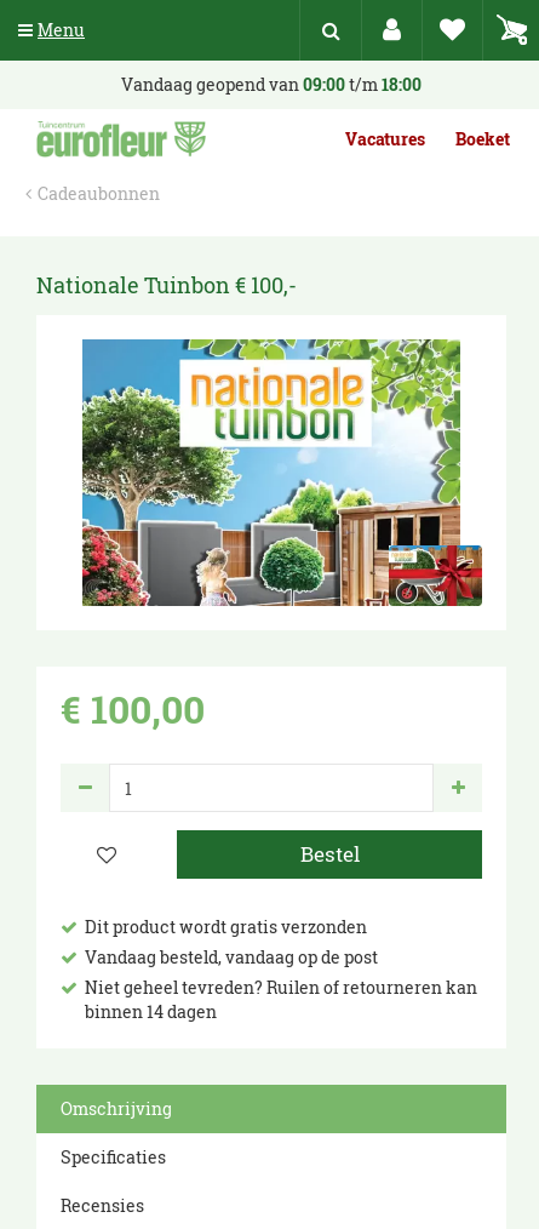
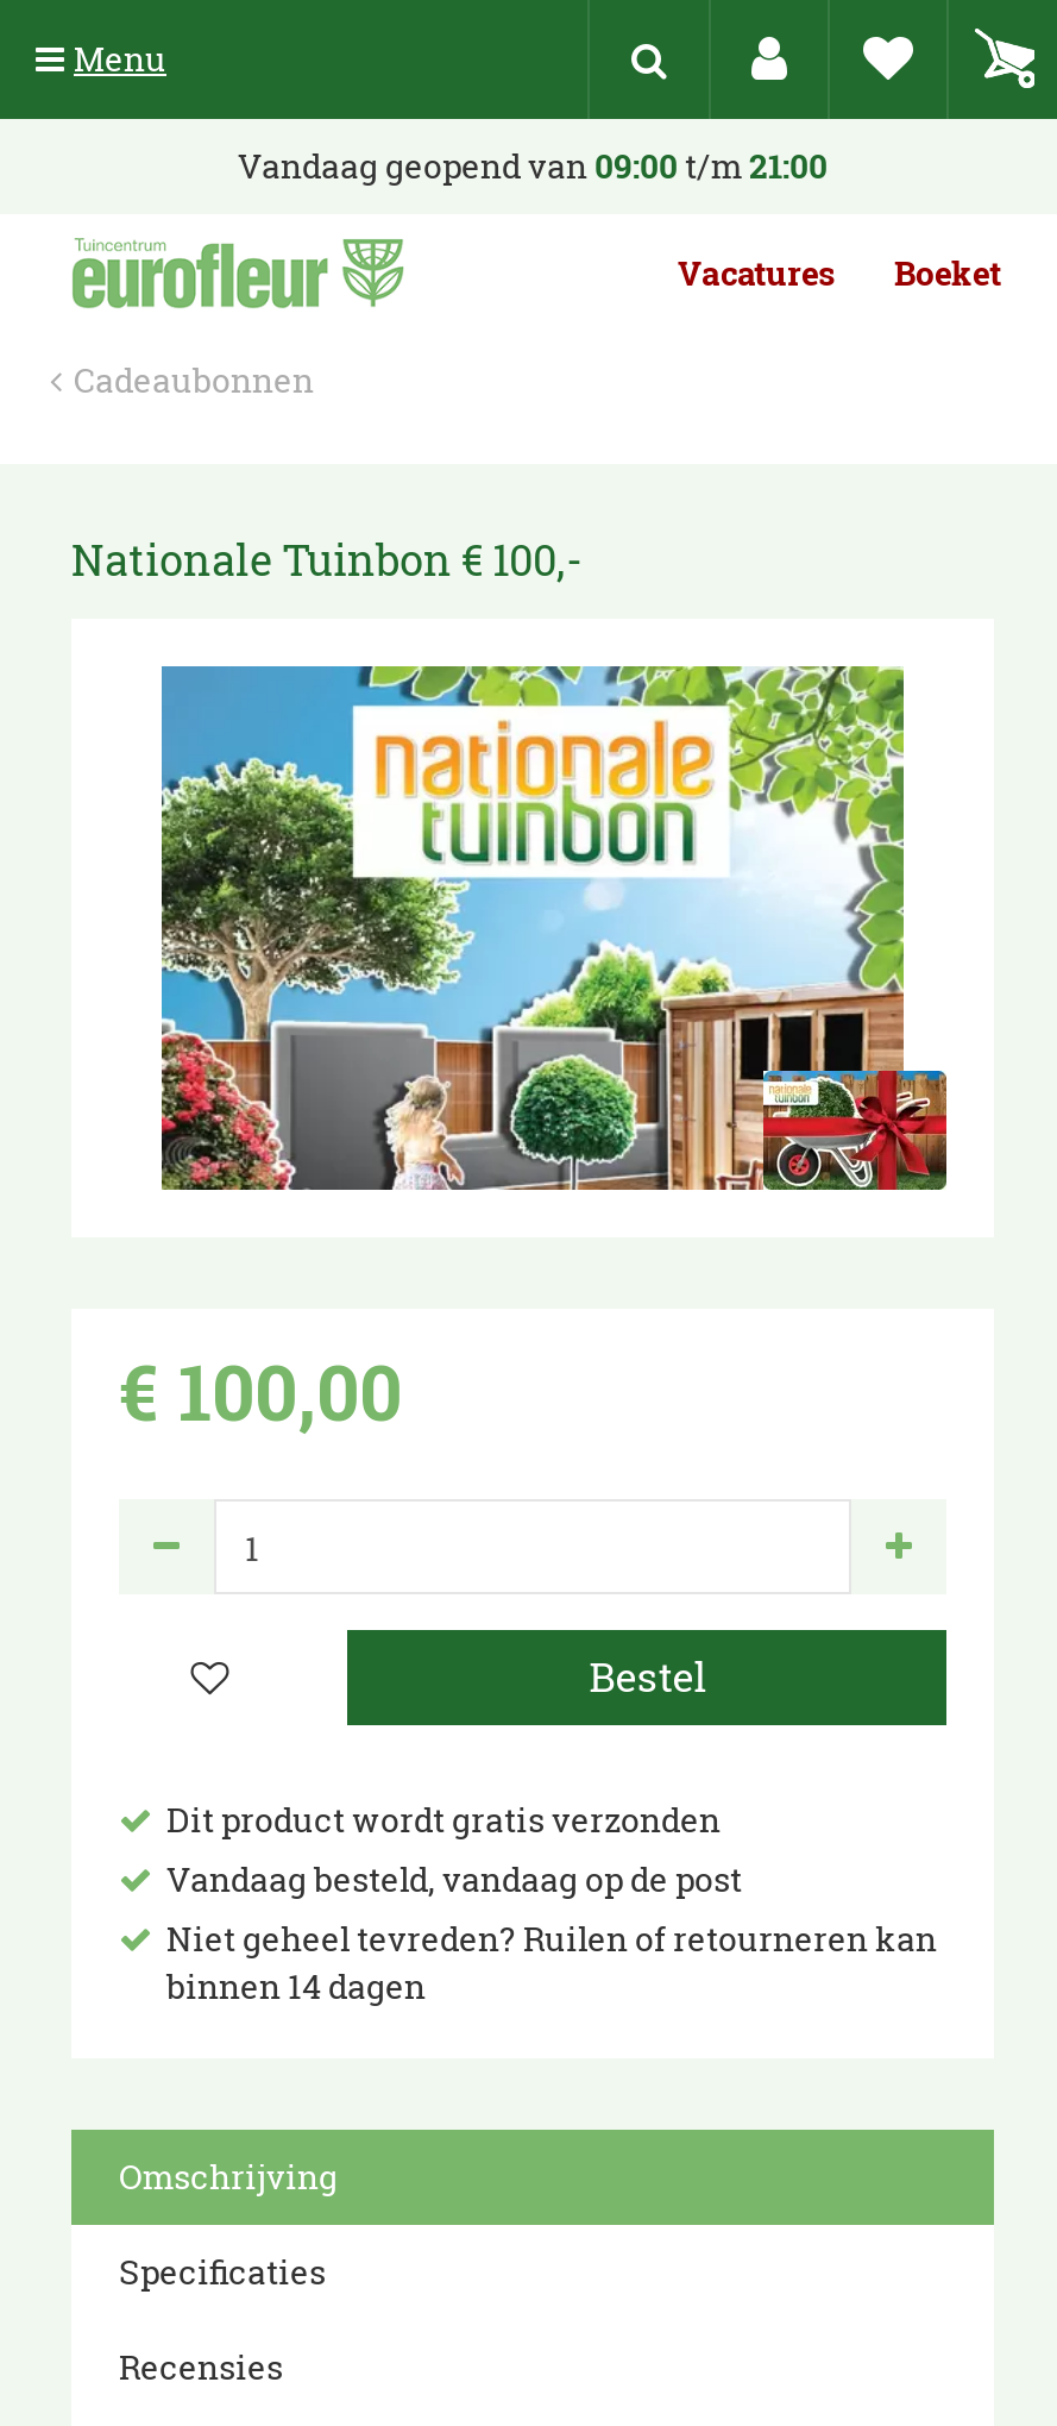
[121,73,422,96] Vandaag geopend van 09:00 t/m 18:00 -> [238,143,828,188] Vandaag geopend van 09:00 t/m 21:00

